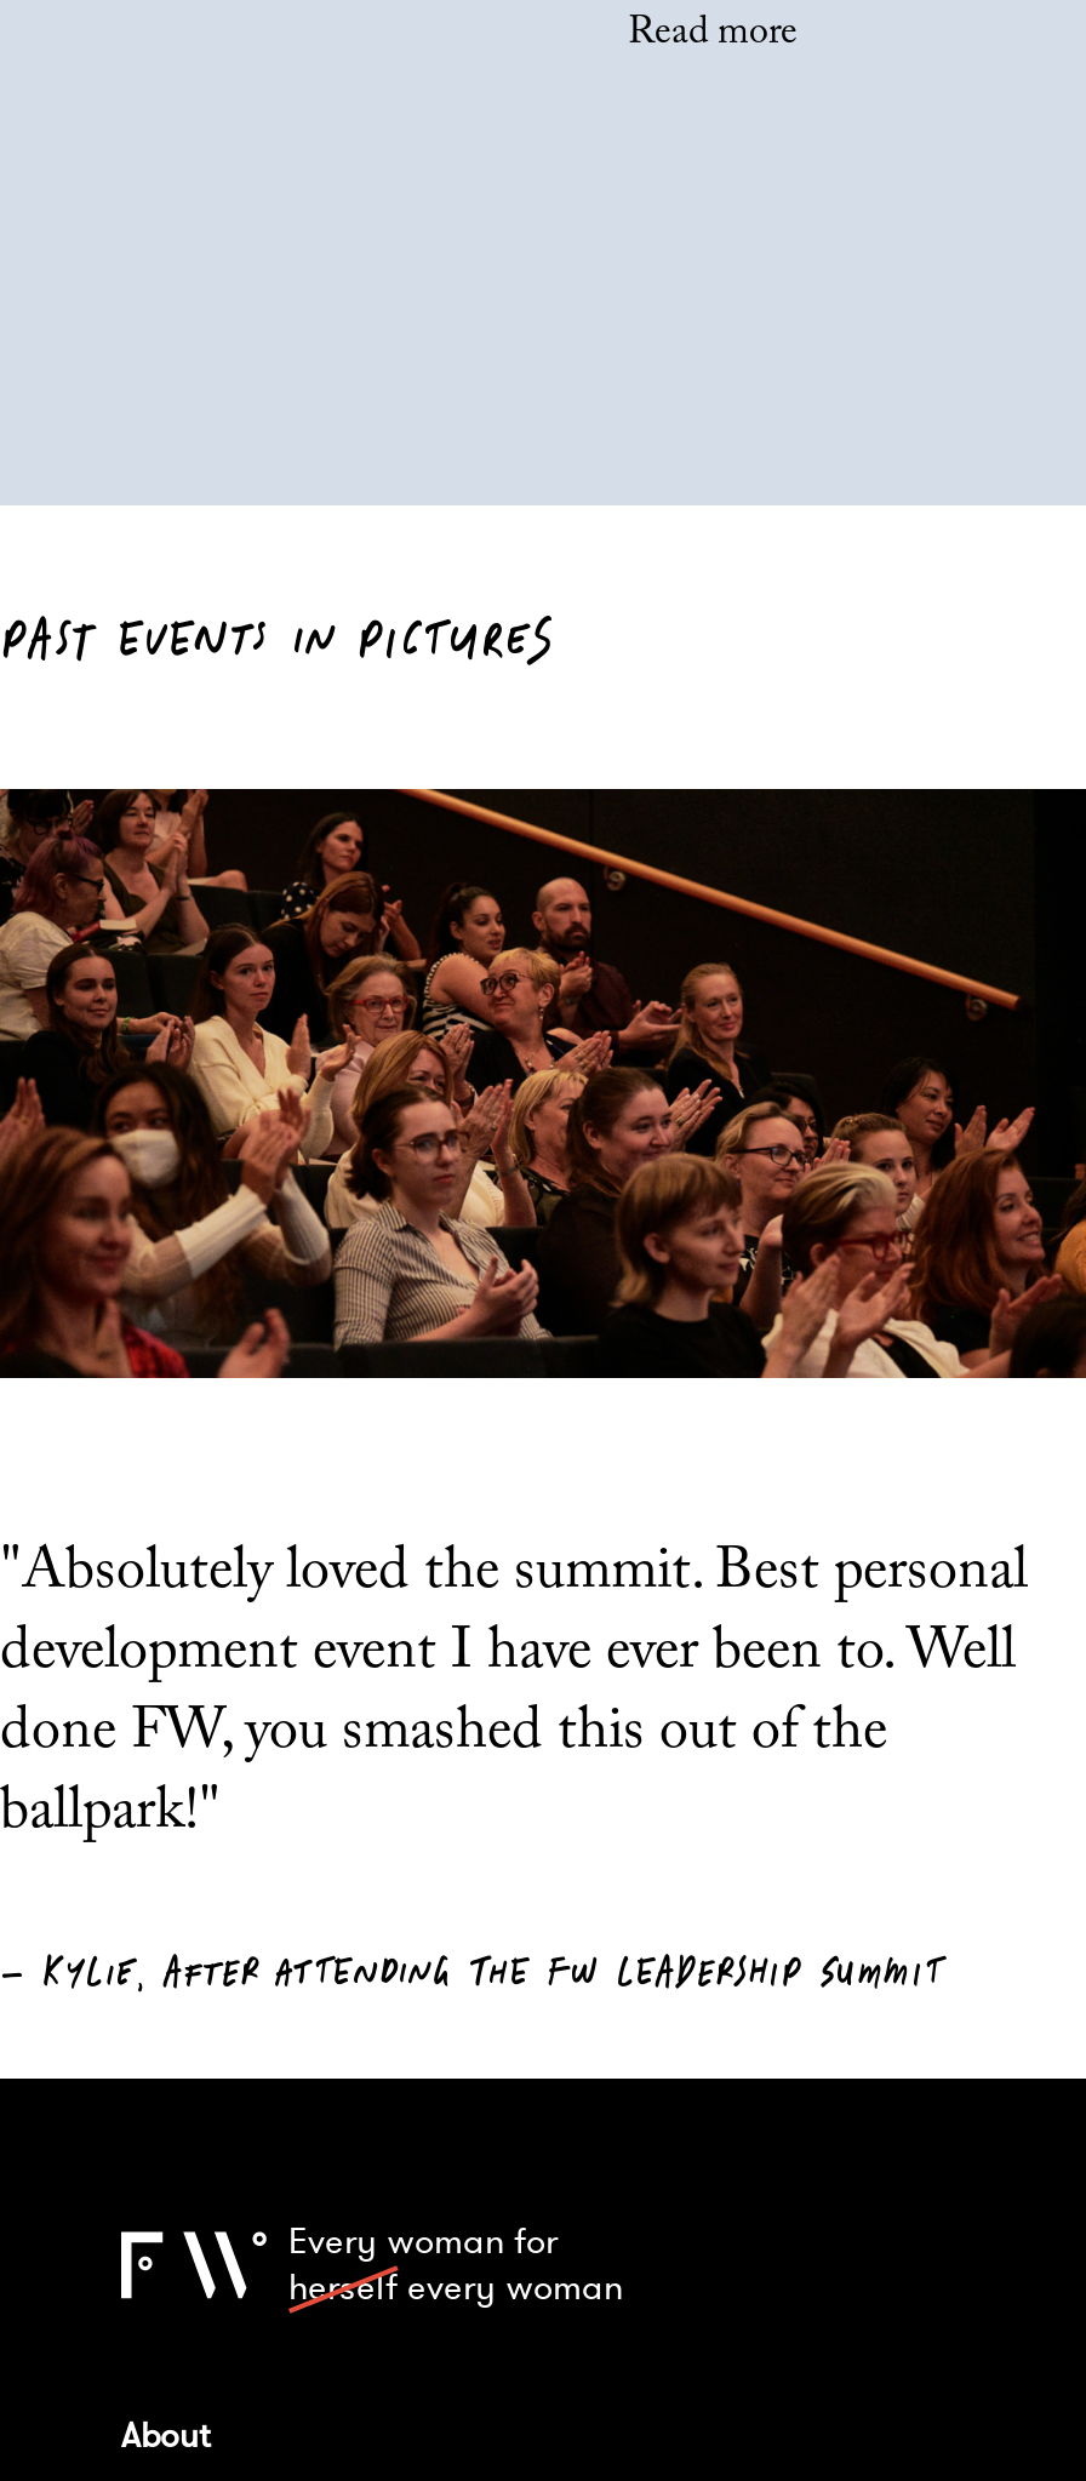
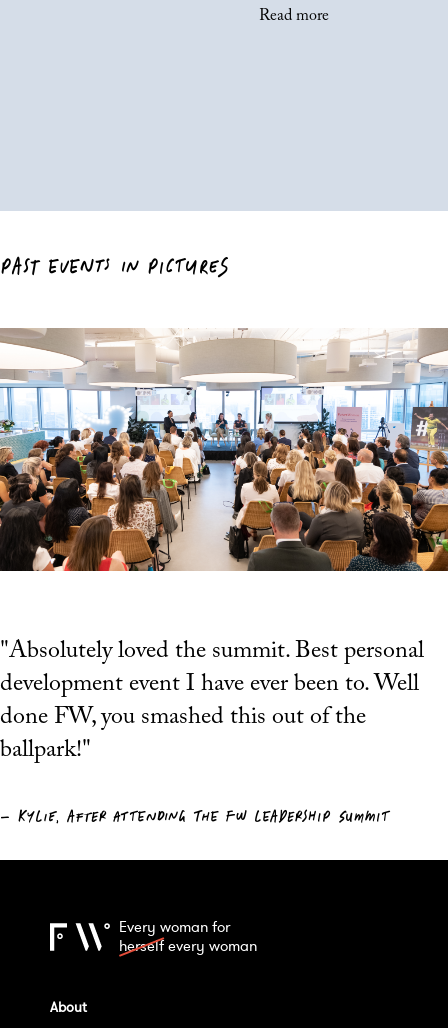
[7,787,1079,1380] [image] -> [3,328,445,572] [image]

